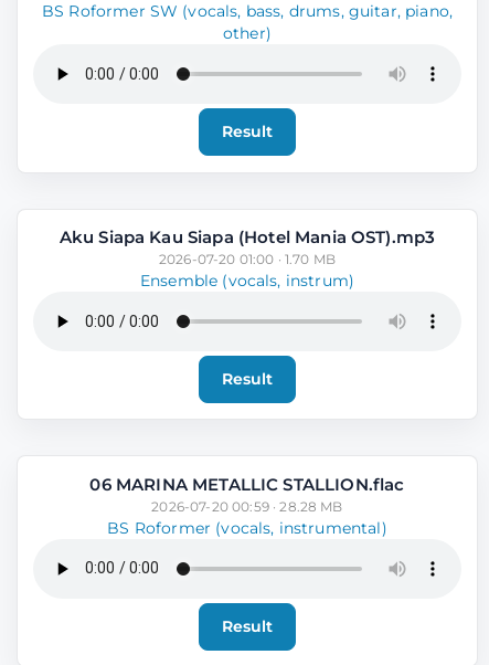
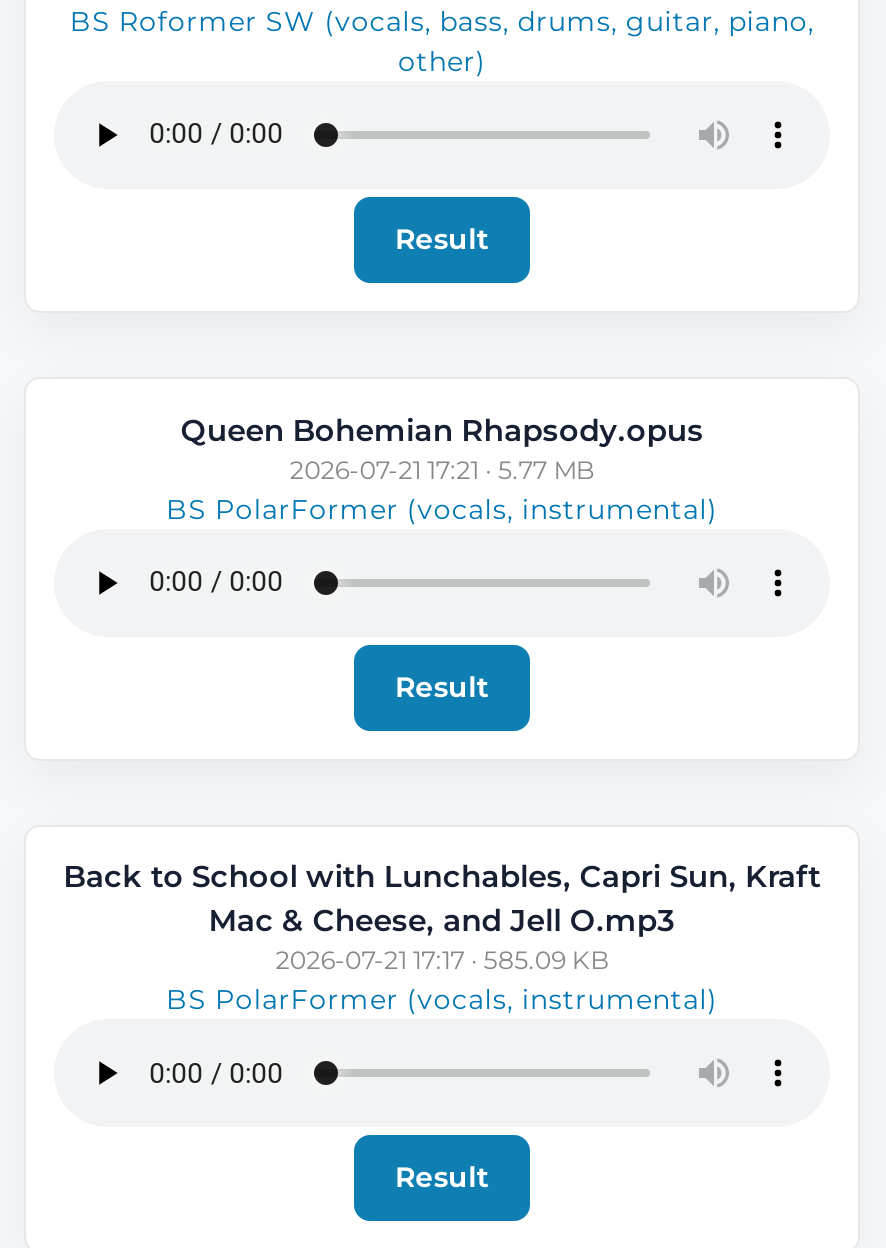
[59,227,435,290] Aku Siapa Kau Siapa (Hotel Mania OST).mp3 | 2026-07-20 01:00 · 1.70 MB | Ensemble (vocals, instrum) -> [166,410,718,524] Queen Bohemian Rhapsody.opus | 2026-07-21 17:21 · 5.77 MB | BS PolarFormer (vocals, instrumental)
[90,474,405,537] 06 MARINA METALLIC STALLION.flac | 2026-07-20 00:59 · 28.28 MB | BS Roformer (vocals, instrumental) -> [63,858,821,1016] Back to School with Lunchables, Capri Sun, Kraft | Mac & Cheese, and Jell O.mp3 | 2026-07-21 17:17 · 585.09 KB | BS PolarFormer (vocals, instrumental)

